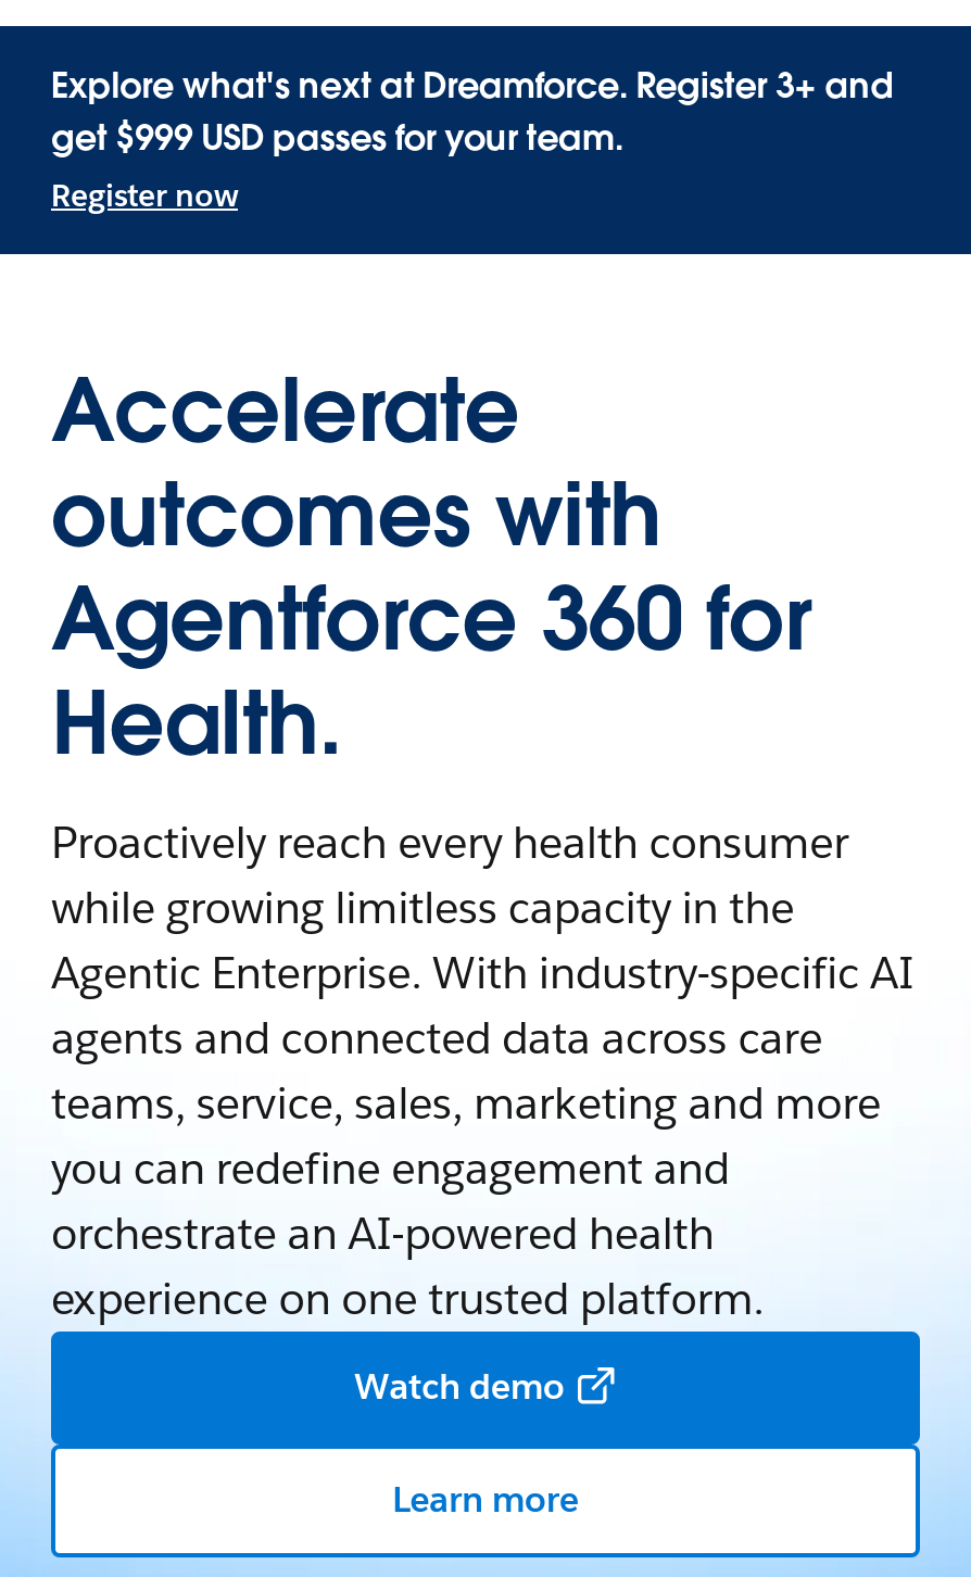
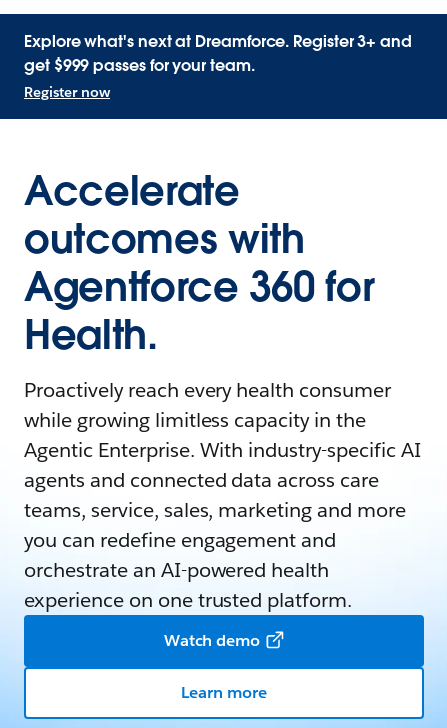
[51,115,623,161] get $999 USD passes for your team. -> [24,55,255,76] get $999 passes for your team.

